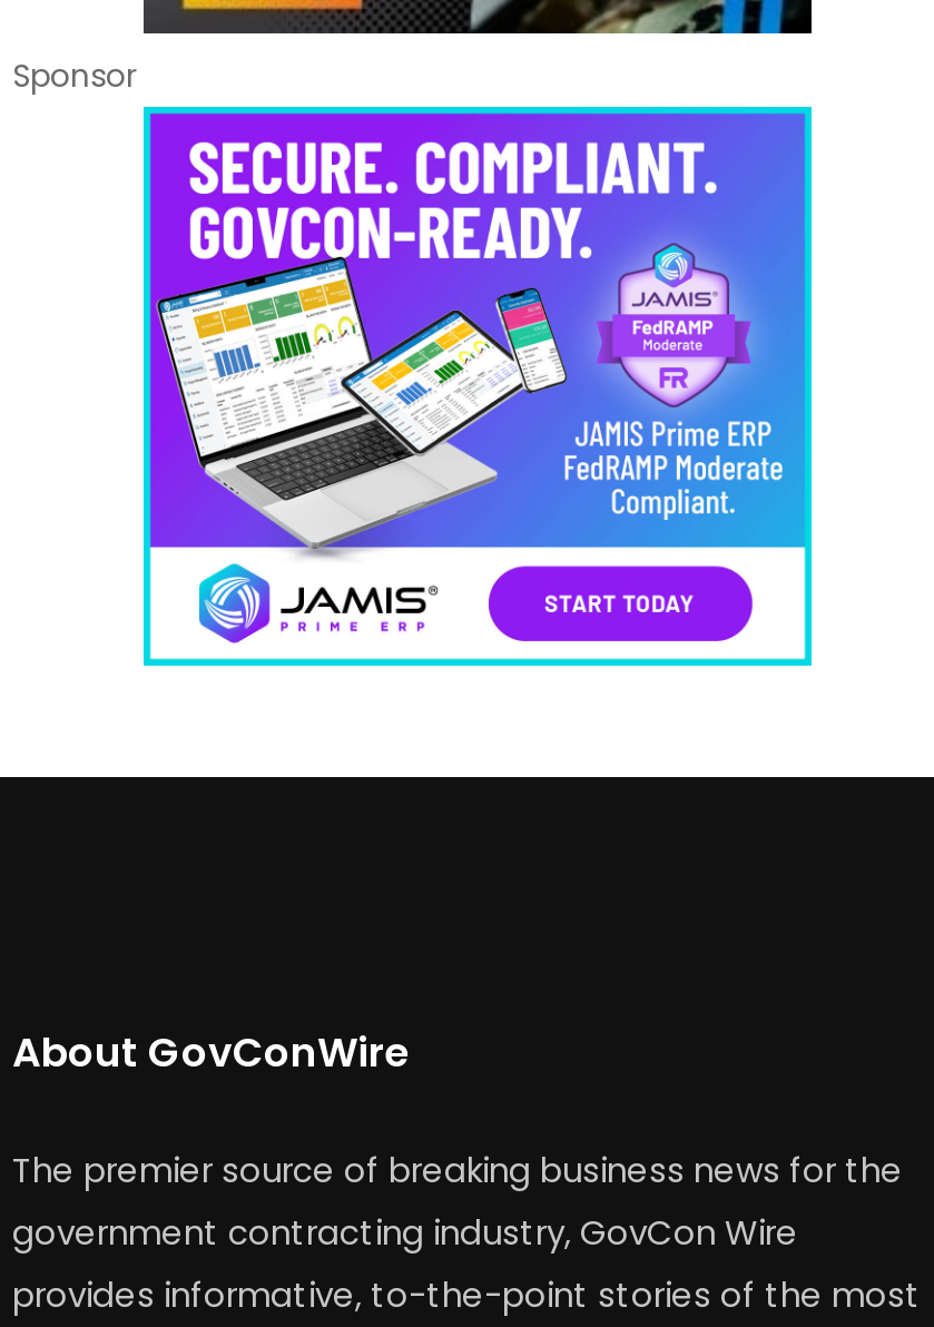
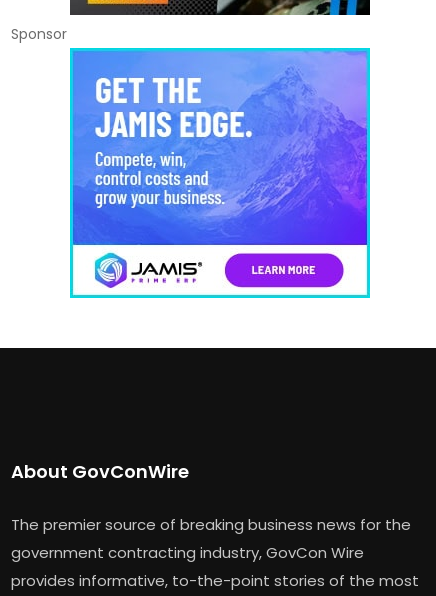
[150,111,809,559] [image] -> [73,51,369,288] [image]

